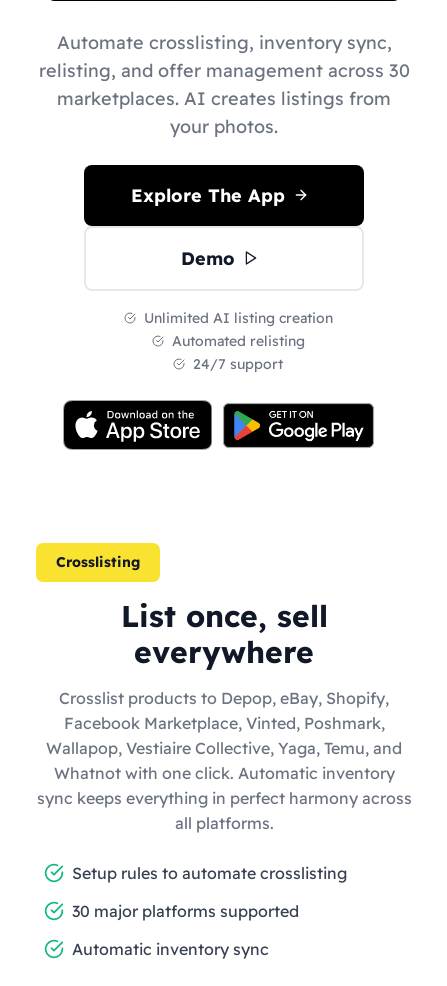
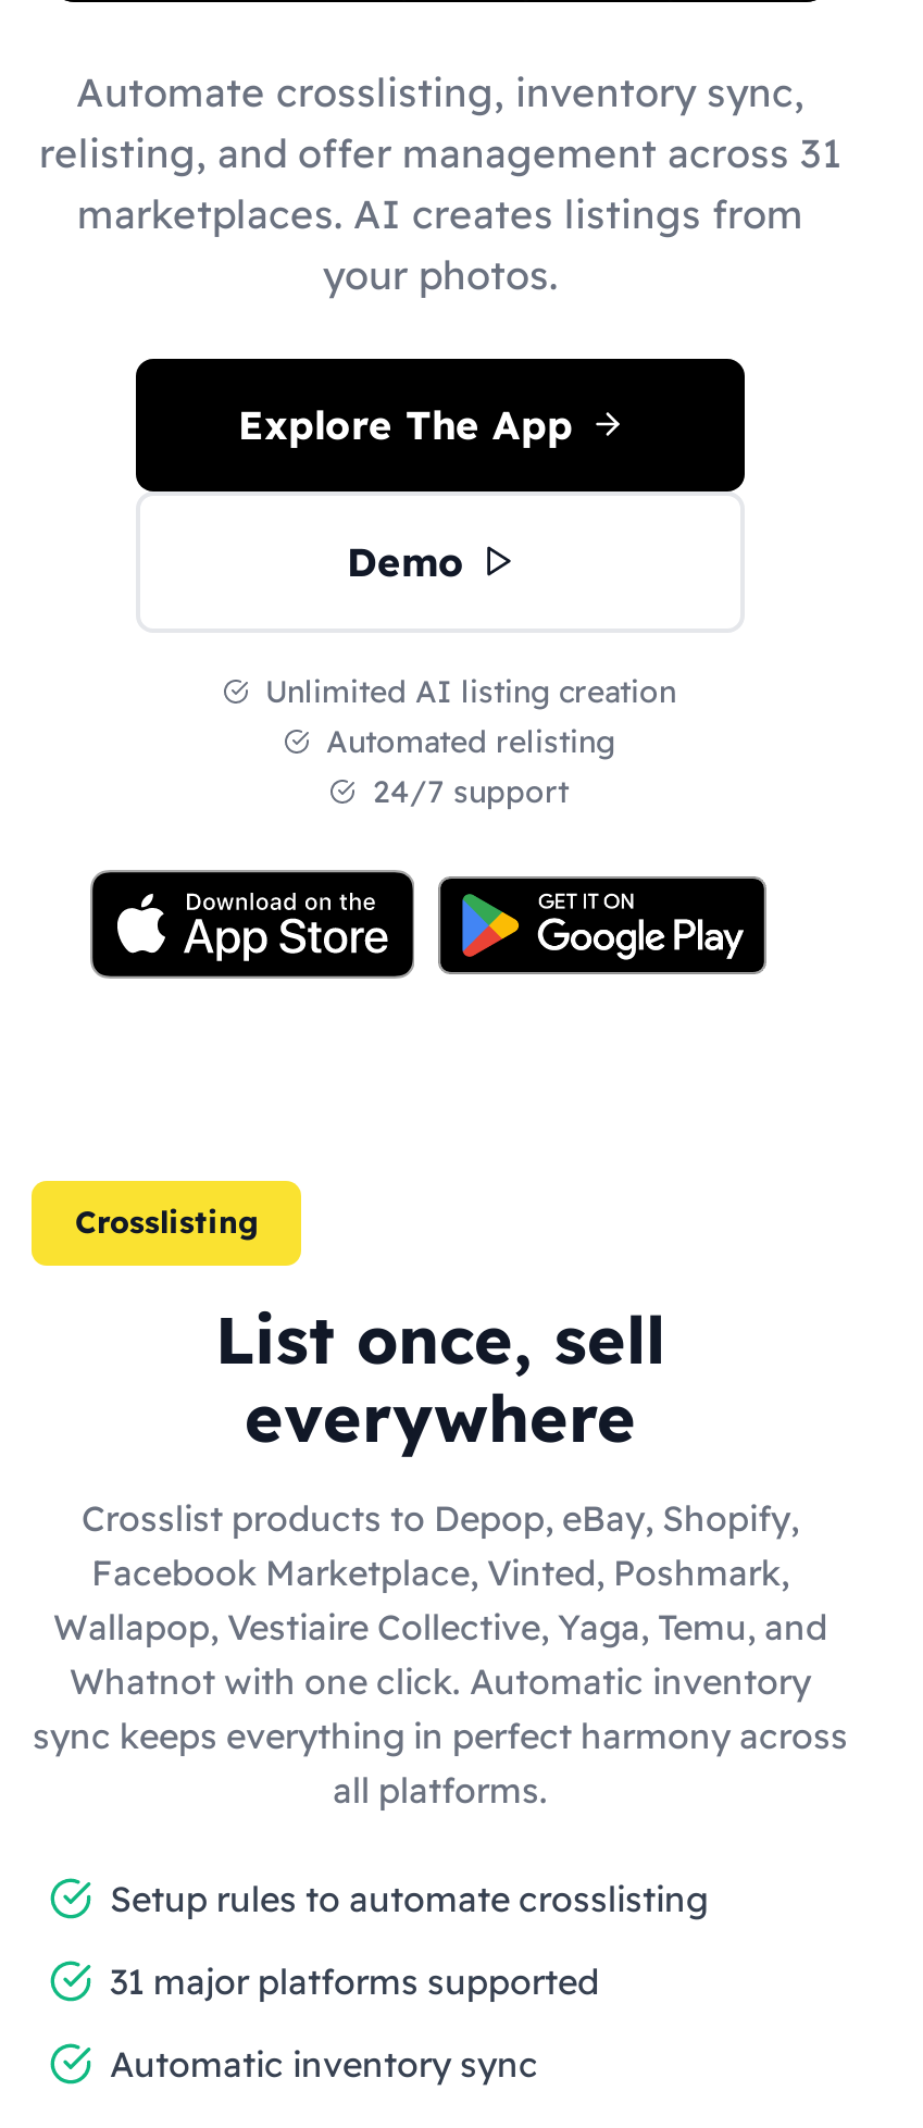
[38,58,409,81] relisting, and offer management across 30 -> [39,127,841,177] relisting, and offer management across 31
[72,900,299,920] 30 major platforms supported -> [110,1958,599,2002] 31 major platforms supported

